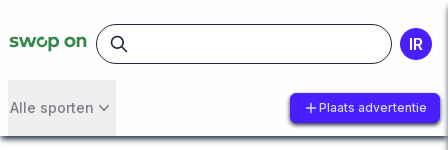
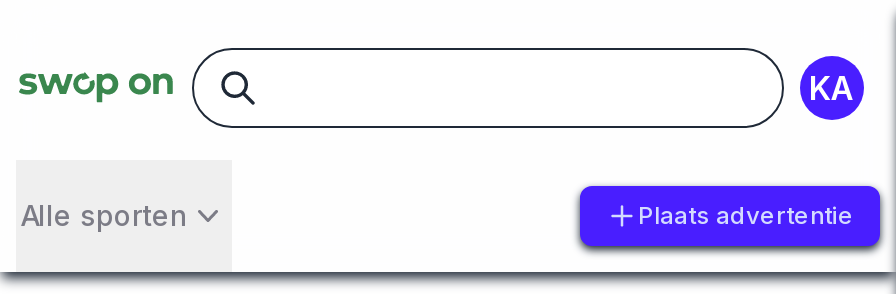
[409,34,423,54] IR -> [809,68,855,108] KA

